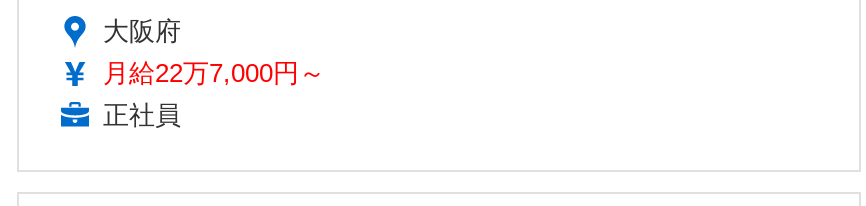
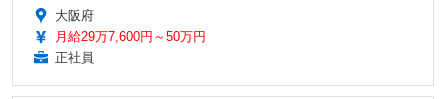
[103,58,325,88] 月給22万7,000円～ -> [55,29,206,44] 月給29万7,600円～50万円

